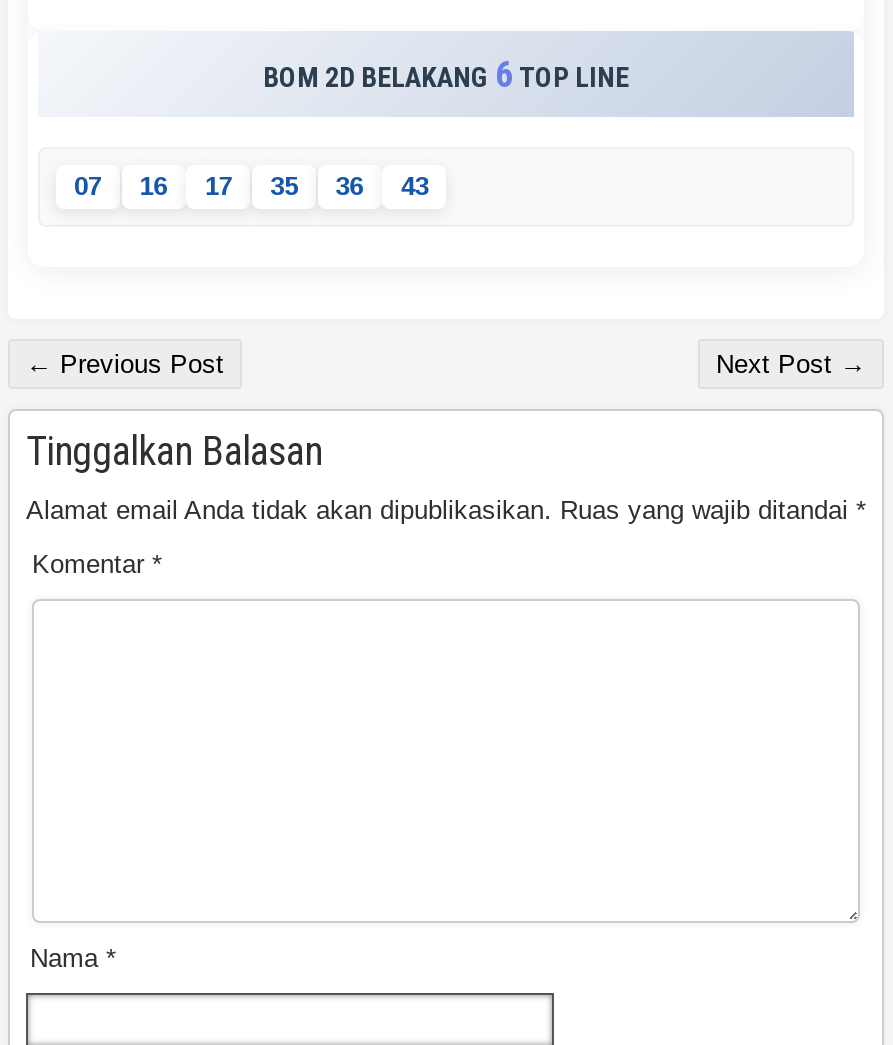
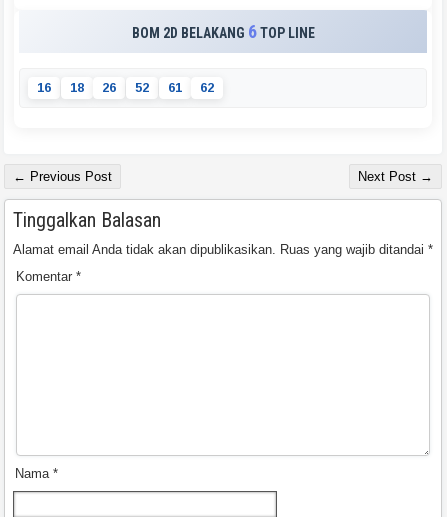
[74,170,102,200] 07 -> none
[205,170,429,200] 17 | 35 | 36 | 43 -> [70,80,214,95] 1 8 | 26 | 52 | 61 | 62

